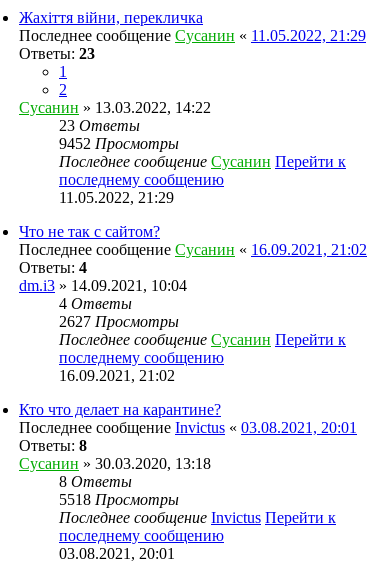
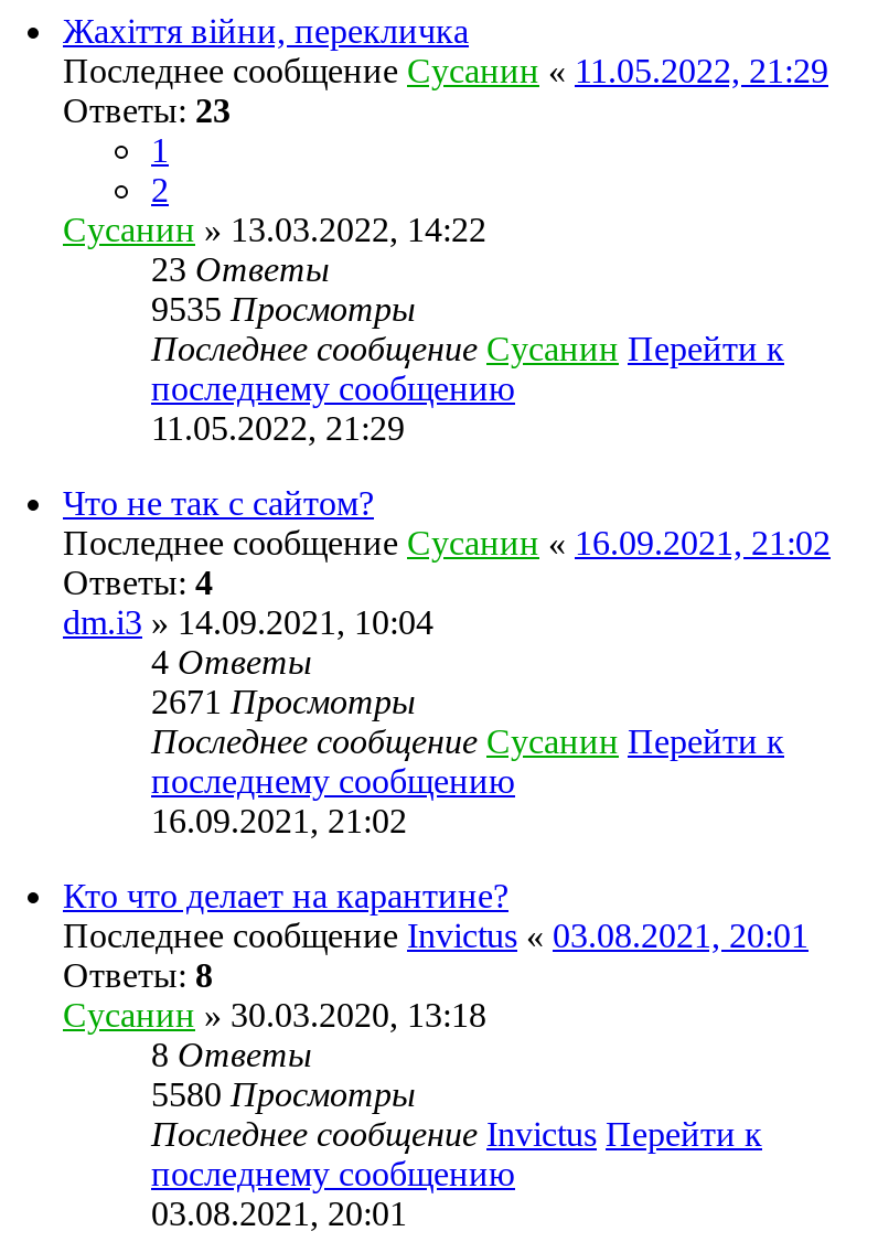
[59,135,179,152] 9452 Просмотры -> [151,290,416,327] 9535 Просмотры
[59,313,179,330] 2627 Просмотры -> [151,683,416,720] 2671 Просмотры
[59,491,179,508] 5518 Просмотры -> [151,1075,416,1113] 5580 Просмотры

